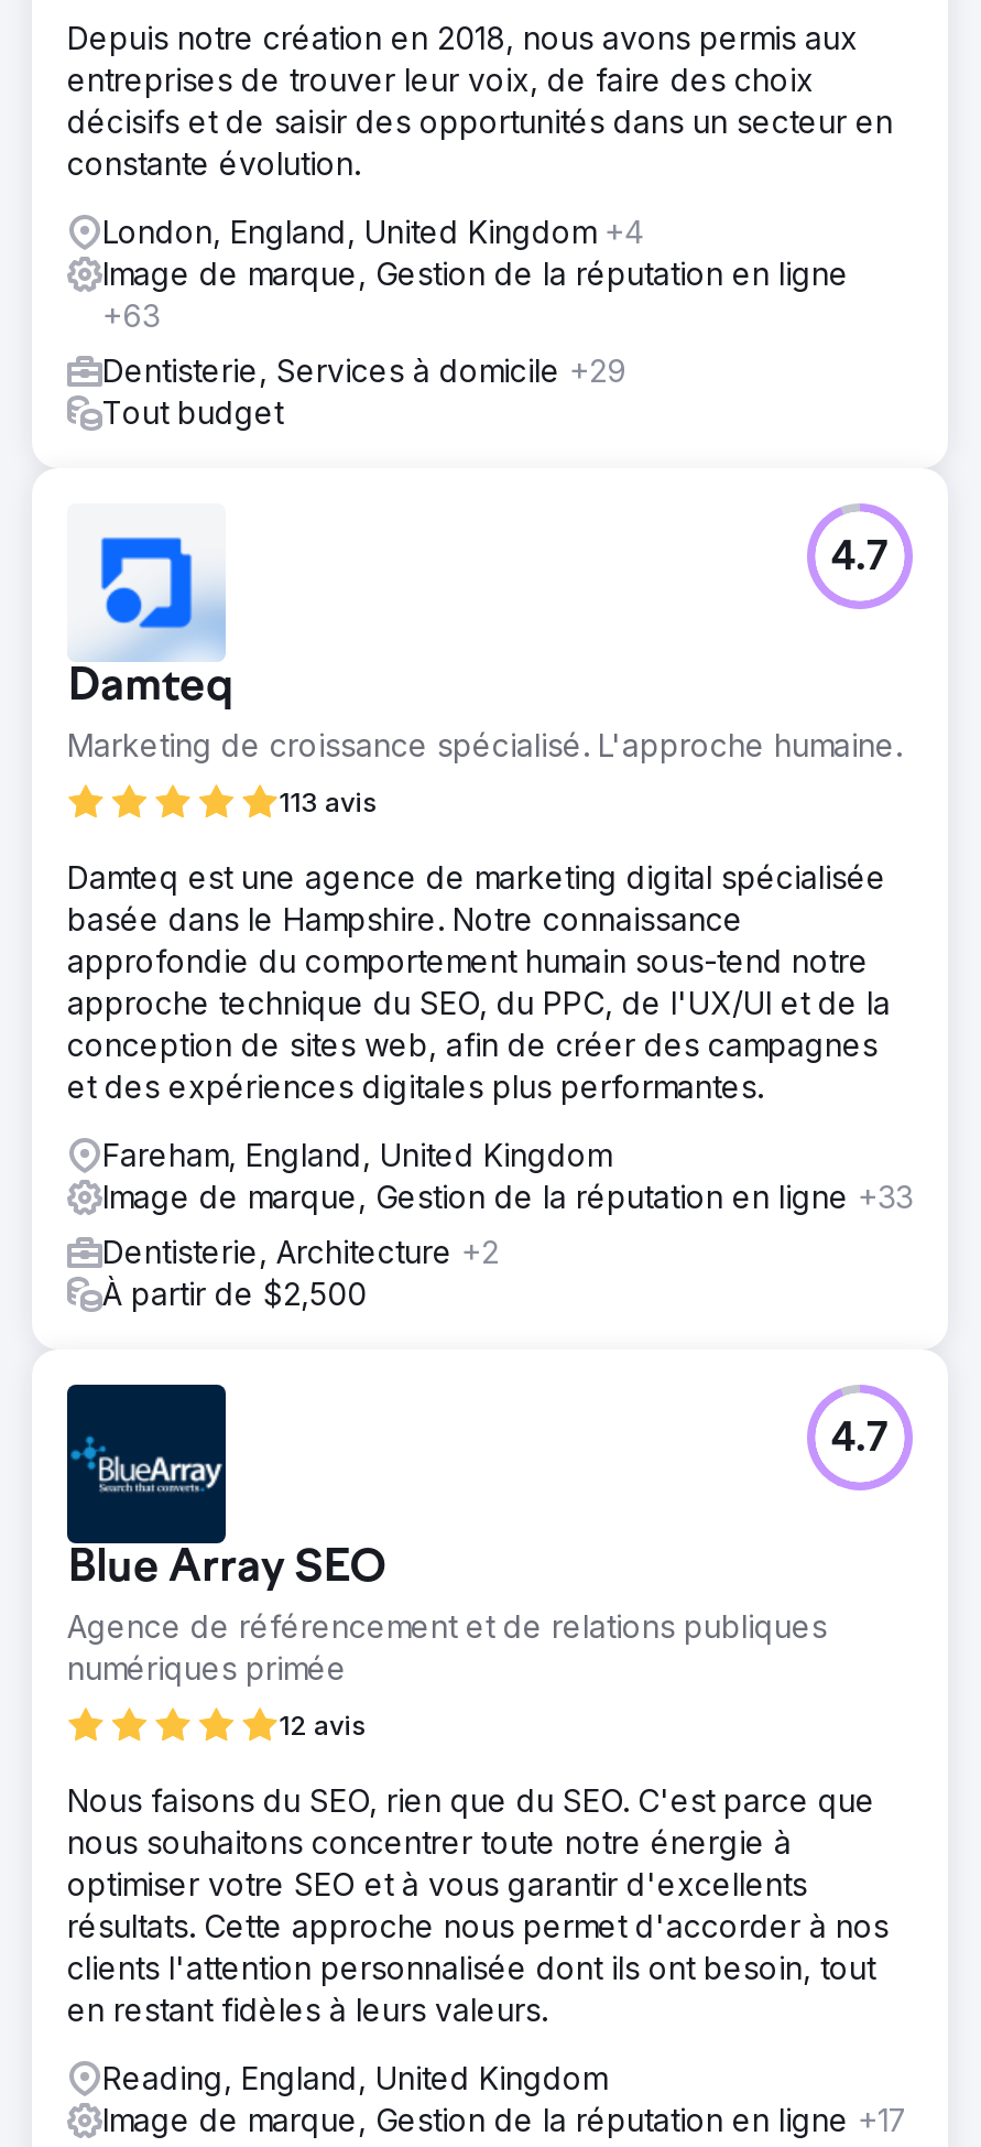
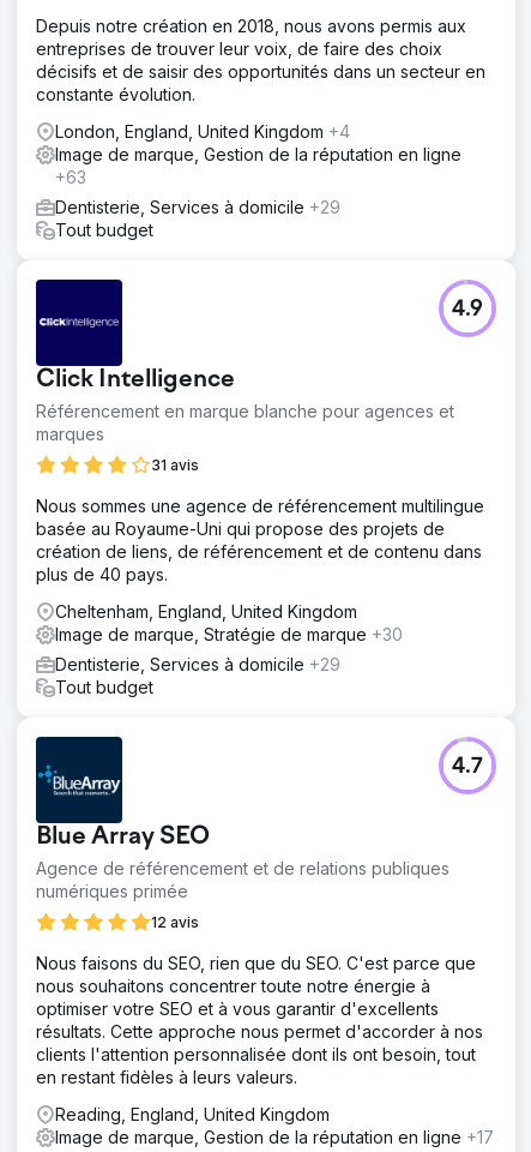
[67,534,902,763] [image] | Damteq | Marketing de croissance spécialisé. L'approche humaine. -> [35,278,454,444] [image] | Click Intelligence | Référencement en marque blanche pour agences et | marques
[831,539,889,581] 4.7 -> [452,299,483,322] 4.9
[279,785,378,818] 113 avis -> [151,456,199,474] 31 avis
[67,858,891,1105] Damteq est une agence de marketing digital spécialisée | basée dans le Hampshire. Notre connaissance | approfondie du comportement humain sous-tend notre | approche technique du SEO, du PPC, de l'UX/UI et de la | conception de sites web, afin de créer des campagnes | et des expériences digitales plus performantes. -> [36,496,484,584] Nous sommes une agence de référencement multilingue | basée au Royaume-Uni qui propose des projets de | création de liens, de référencement et de contenu dans | plus de 40 pays.
[102,1136,913,1215] Fareham, England, United Kingdom | Image de marque, Gestion de la réputation en ligne +33 -> [55,601,403,644] Cheltenham, England, United Kingdom | Image de marque, Stratégie de marque +30
[102,1233,499,1312] Dentisterie, Architecture +2 | À partir de $2,500 -> [55,654,340,697] Dentisterie, Services à domicile +29 | Tout budget

